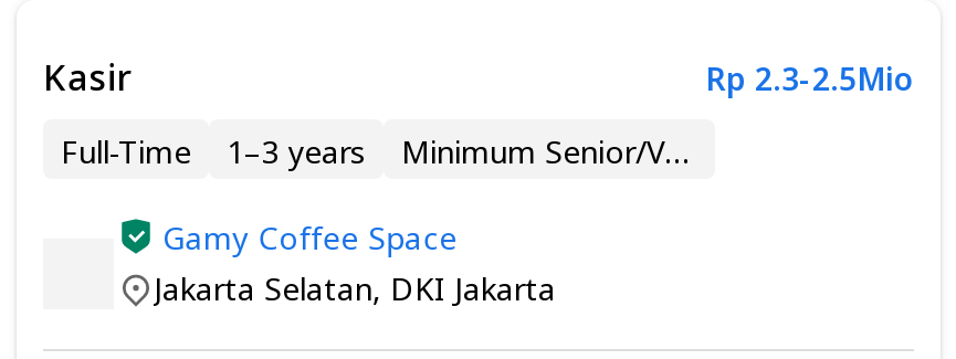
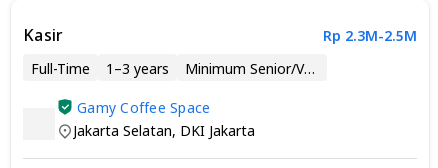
[706,57,914,99] Rp 2.3-2.5Mio -> [323,26,417,45] Rp 2.3M-2.5M

